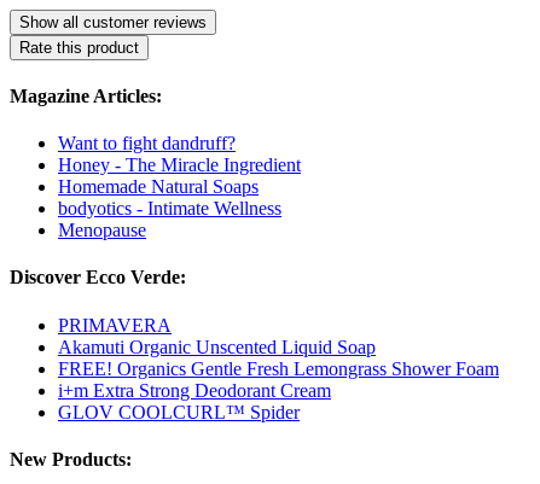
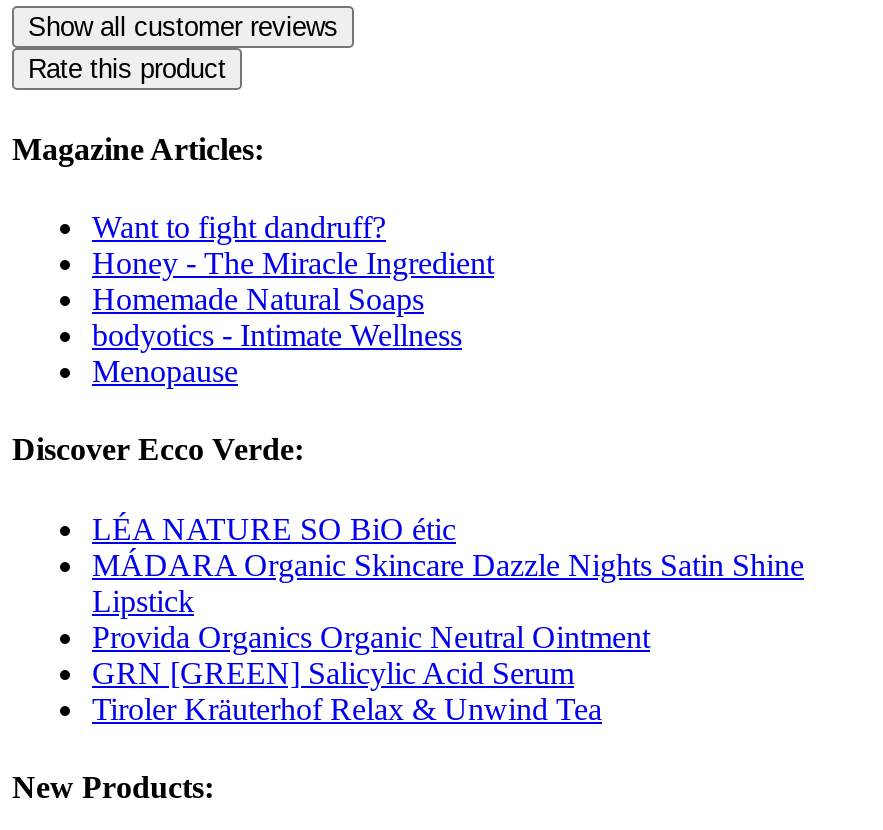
[58,315,499,422] PRIMAVERA | Akamuti Organic Unscented Liquid Soap | FREE! Organics Gentle Fresh Lemongrass Shower Foam | i+m Extra Strong Deodorant Cream | GLOV COOLCURL™ Spider -> [92,511,804,725] LÉA NATURE SO BiO étic | MÁDARA Organic Skincare Dazzle Nights Satin Shine | Lipstick | Provida Organics Organic Neutral Ointment | GRN [GREEN] Salicylic Acid Serum | Tiroler Kräuterhof Relax & Unwind Tea

